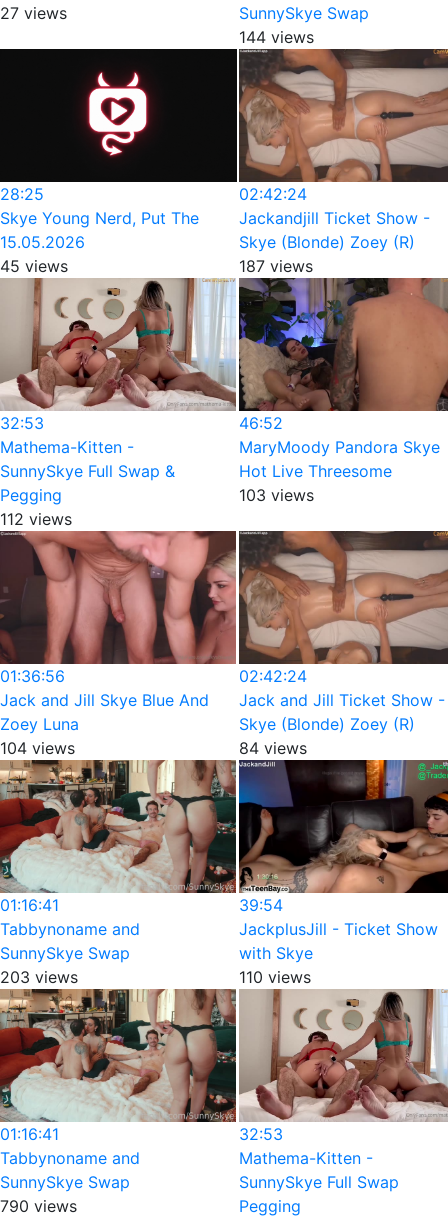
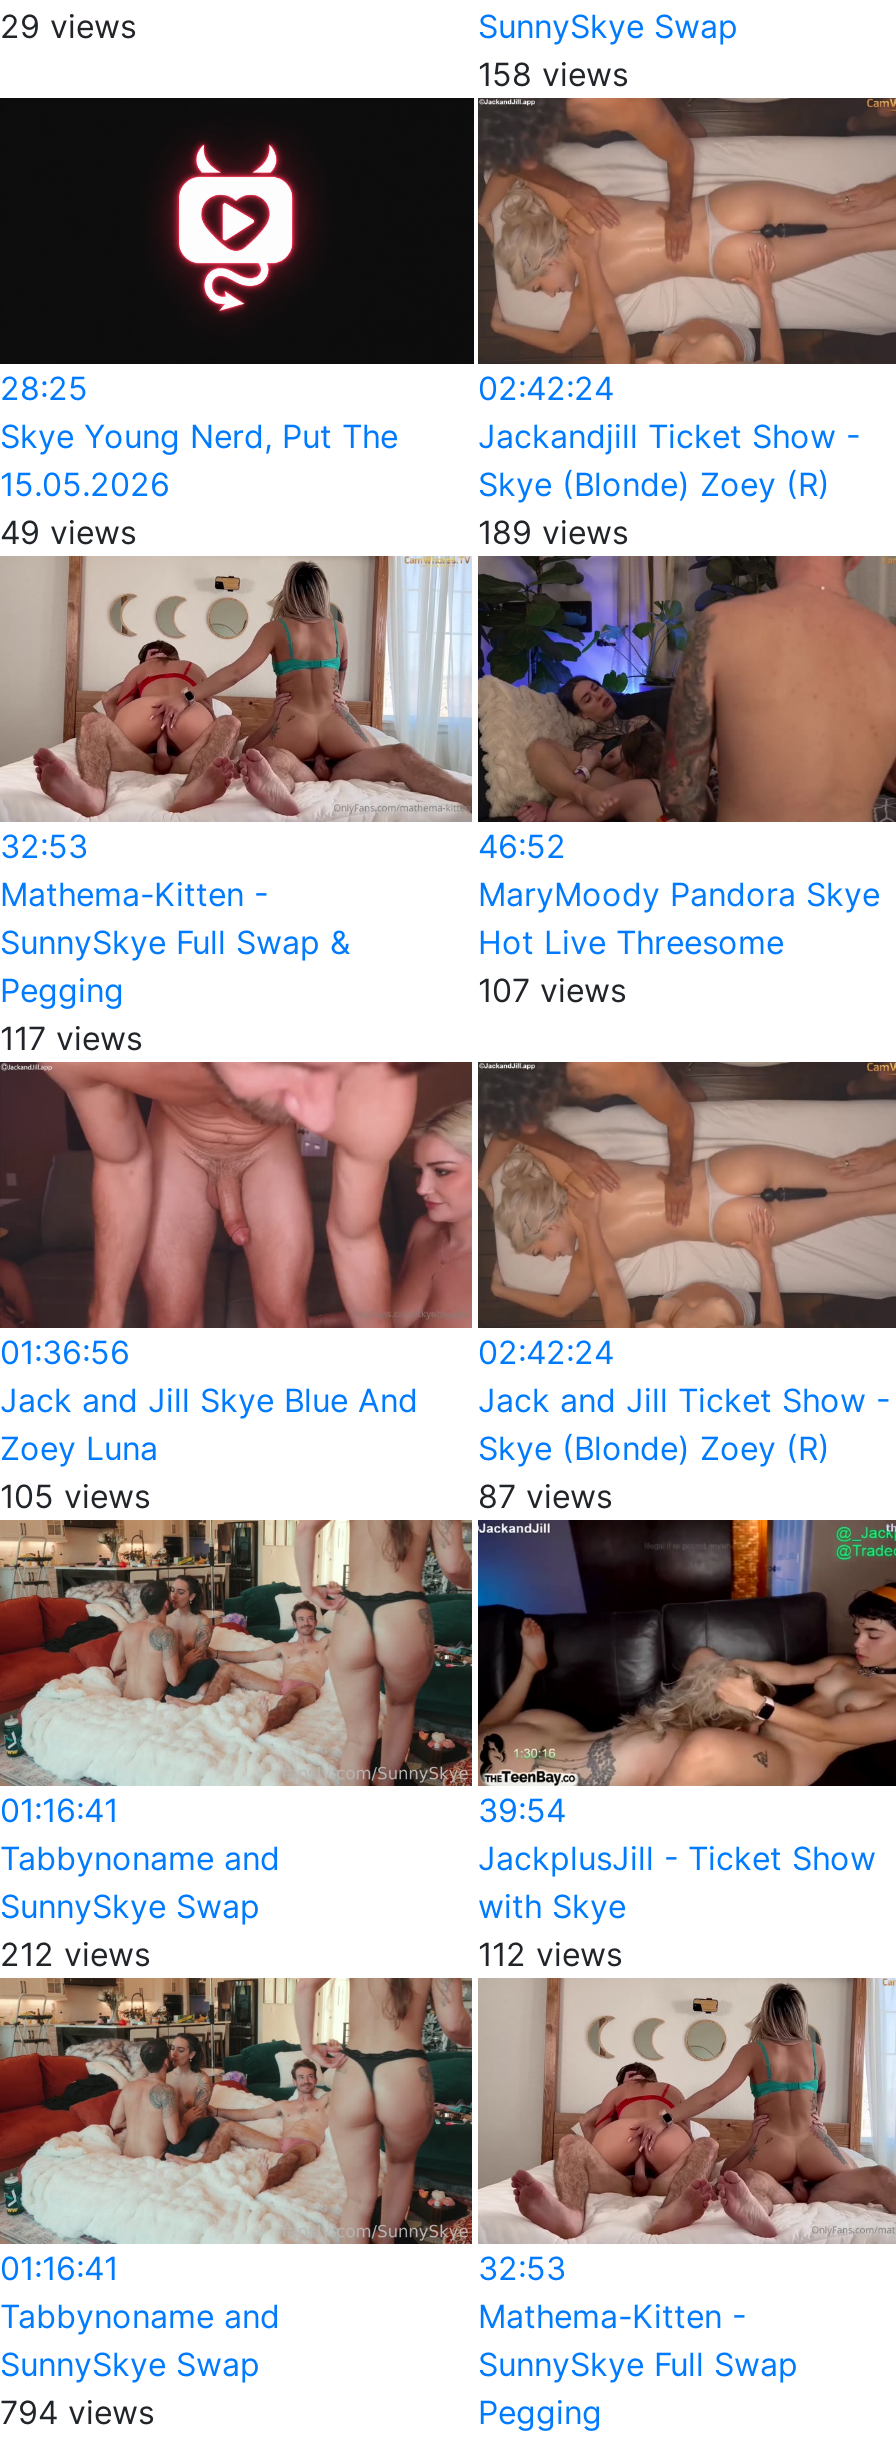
[0,3,67,23] 27 views -> [0,6,136,46] 29 views
[239,27,314,47] 144 views -> [478,54,628,94] 158 views
[0,256,68,276] 45 views -> [0,512,136,552] 49 views
[239,256,313,276] 187 views -> [478,512,628,552] 189 views
[239,485,314,505] 103 views -> [478,970,626,1010] 107 views
[0,509,72,529] 112 views -> [0,1018,142,1058] 117 views
[0,738,75,758] 104 views -> [0,1476,150,1516] 105 views
[239,738,307,758] 84 views -> [478,1476,612,1516] 87 views
[0,967,78,987] 203 views -> [0,1934,150,1974] 212 views
[239,967,311,987] 110 views -> [478,1934,622,1974] 112 views
[0,1196,77,1216] 790 views -> [0,2392,154,2432] 794 views

